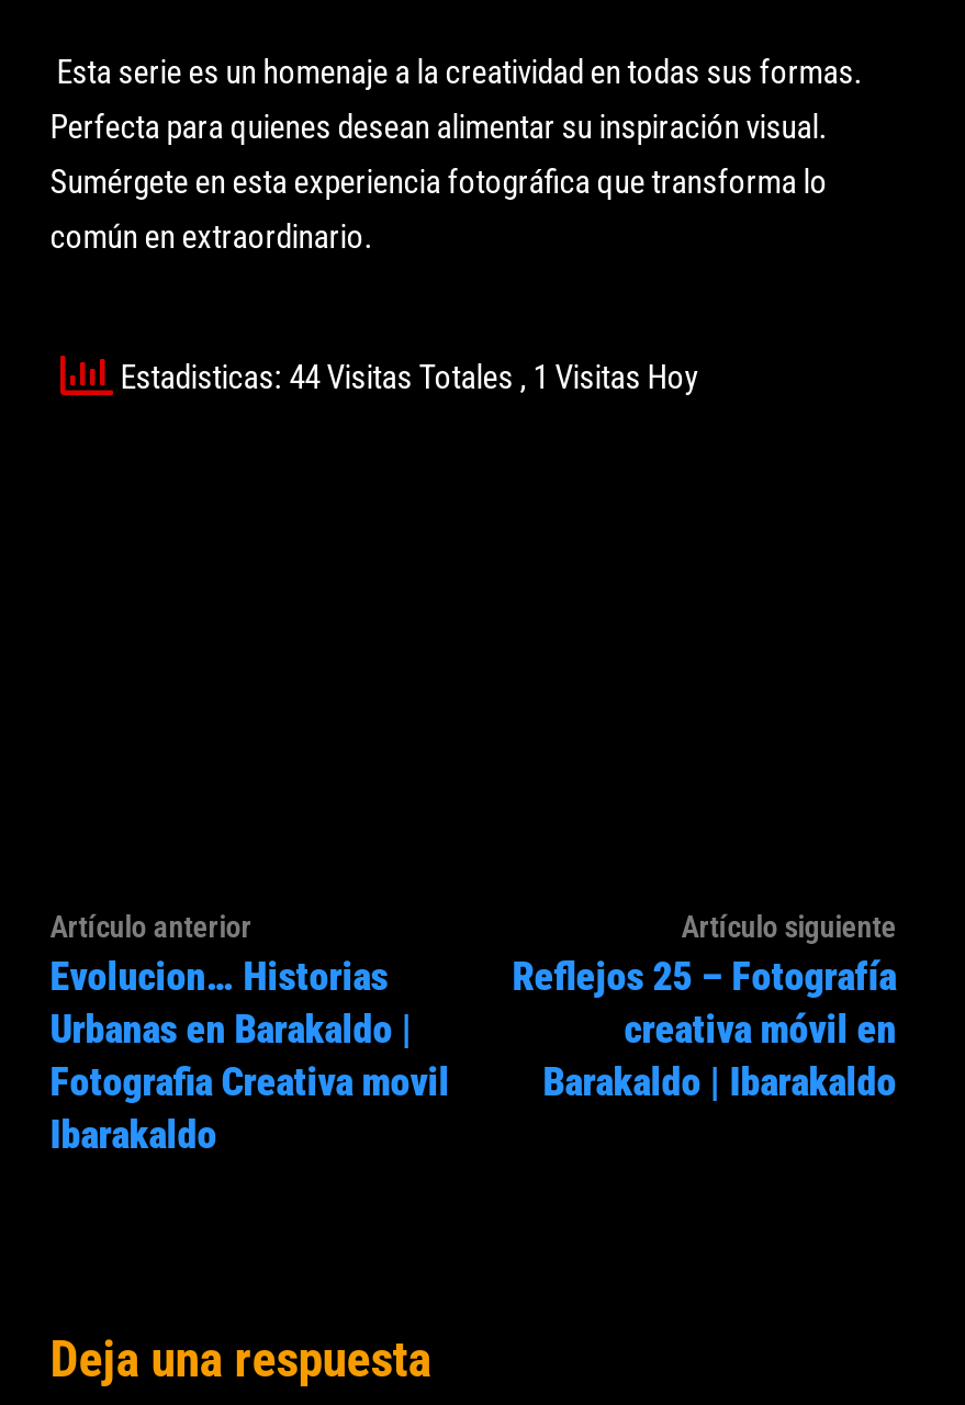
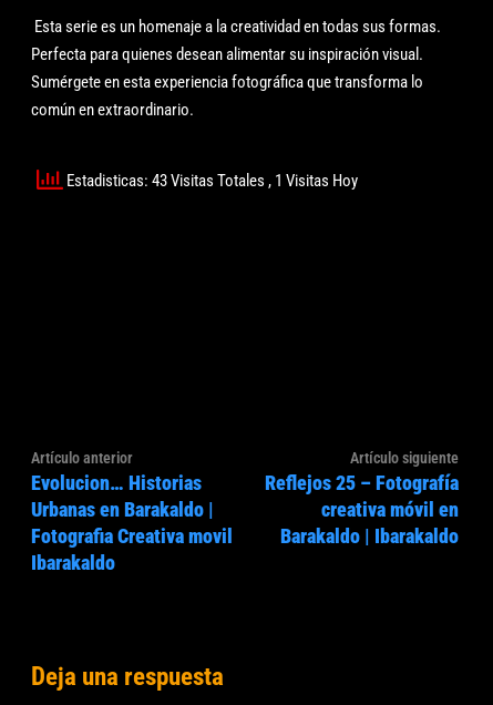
[114,358,698,397] Estadisticas: 44 Visitas Totales, 1 Visitas Hoy -> [63,171,358,191] Estadisticas: 43 Visitas Totales, 1 Visitas Hoy

